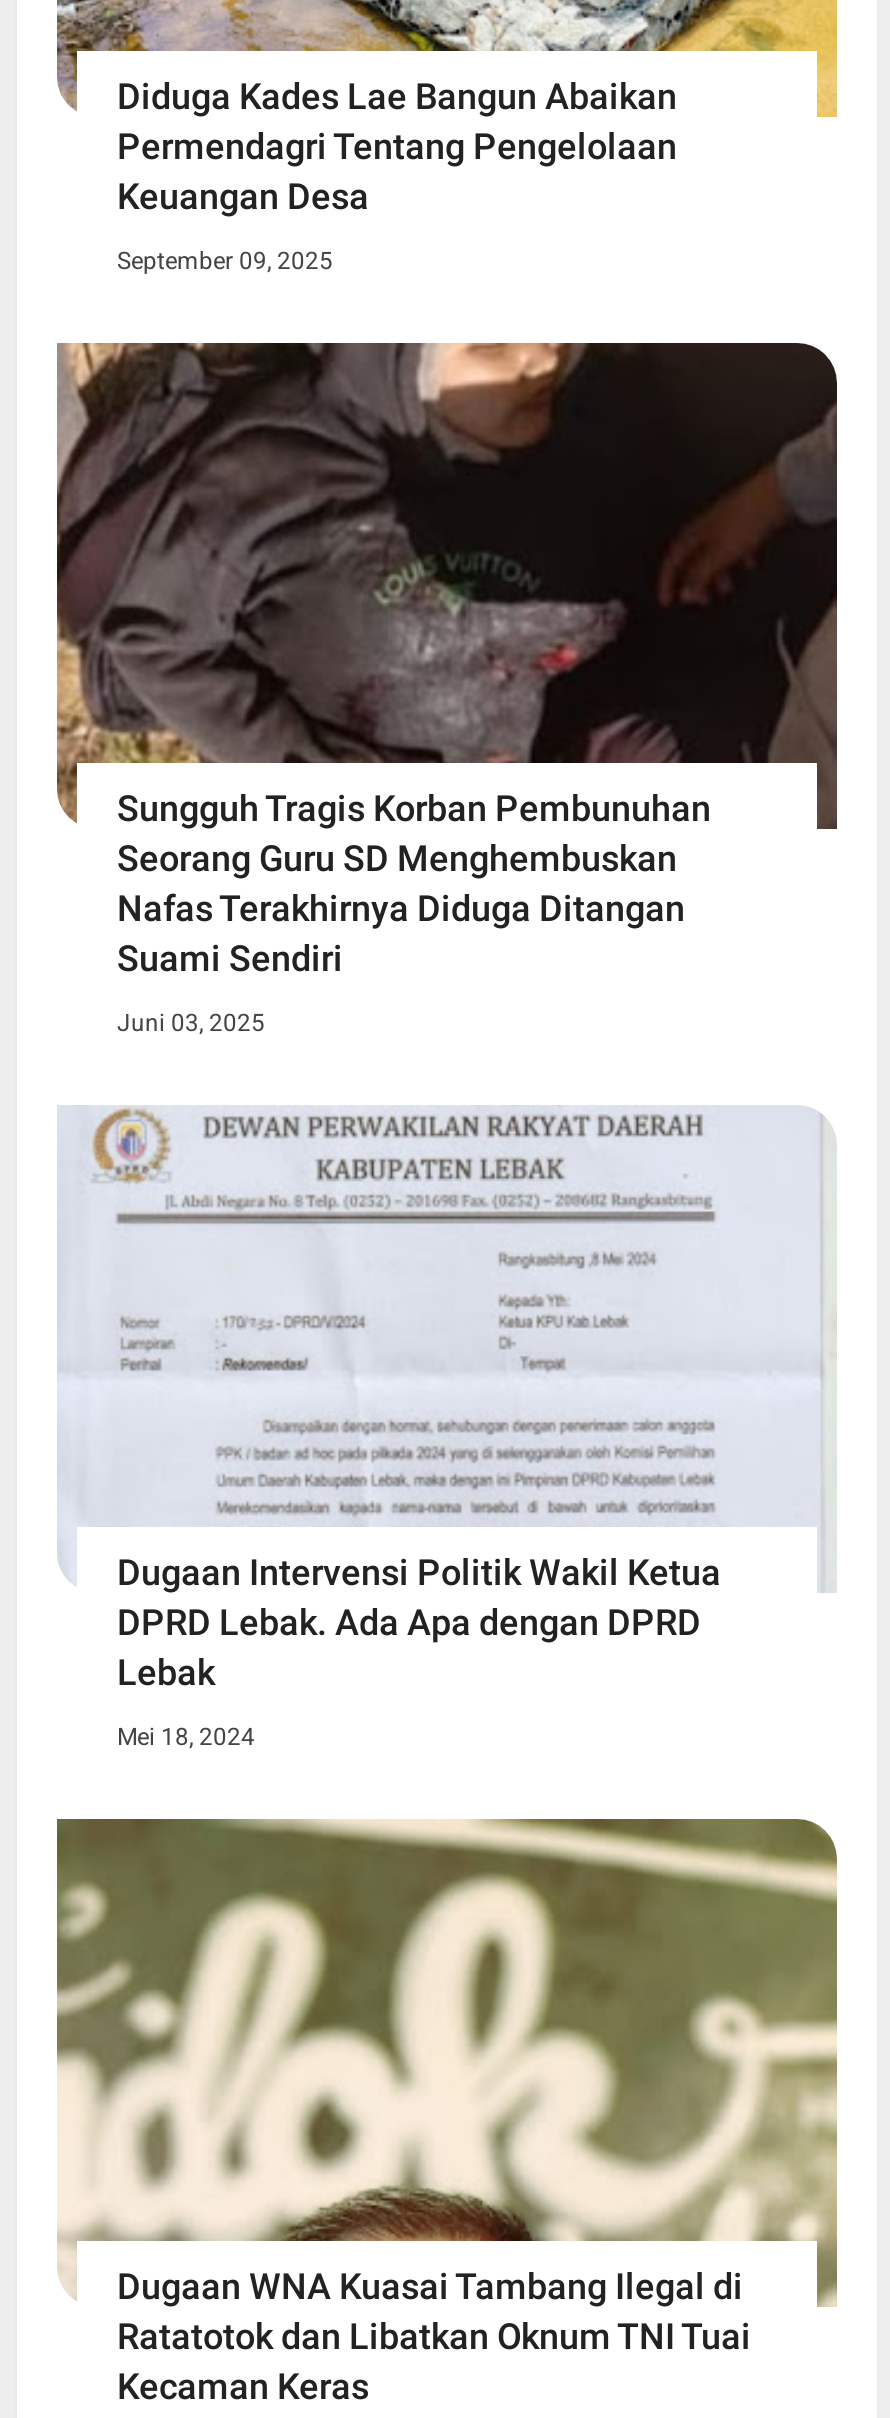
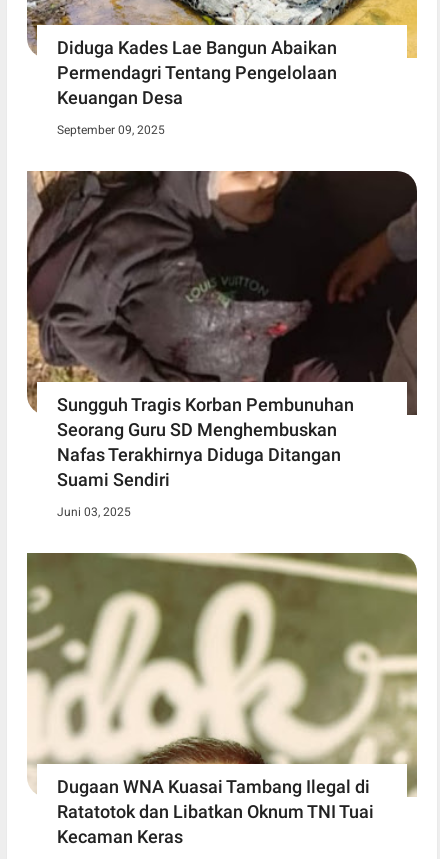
[57,1106,837,1751] [image] | Dugaan Intervensi Politik Wakil Ketua | DPRD Lebak. Ada Apa dengan DPRD | Lebak | Mei 18, 2024 -> none

